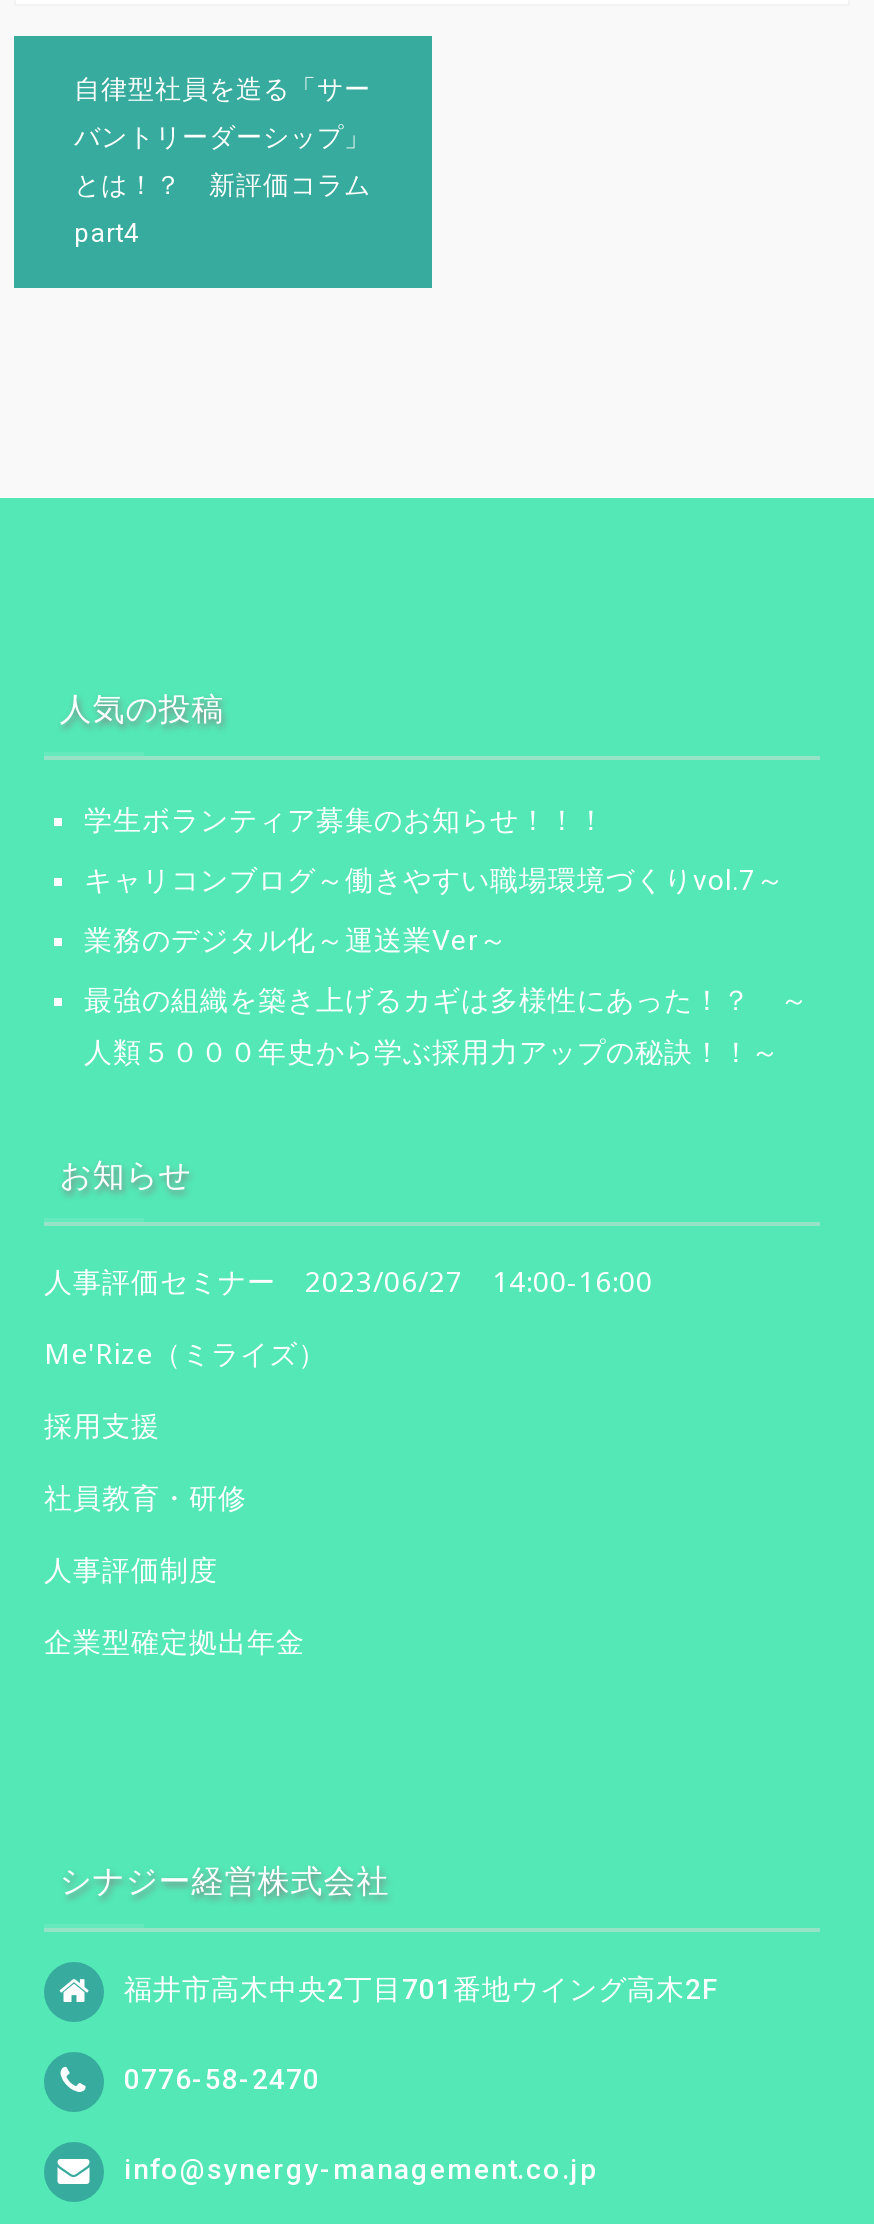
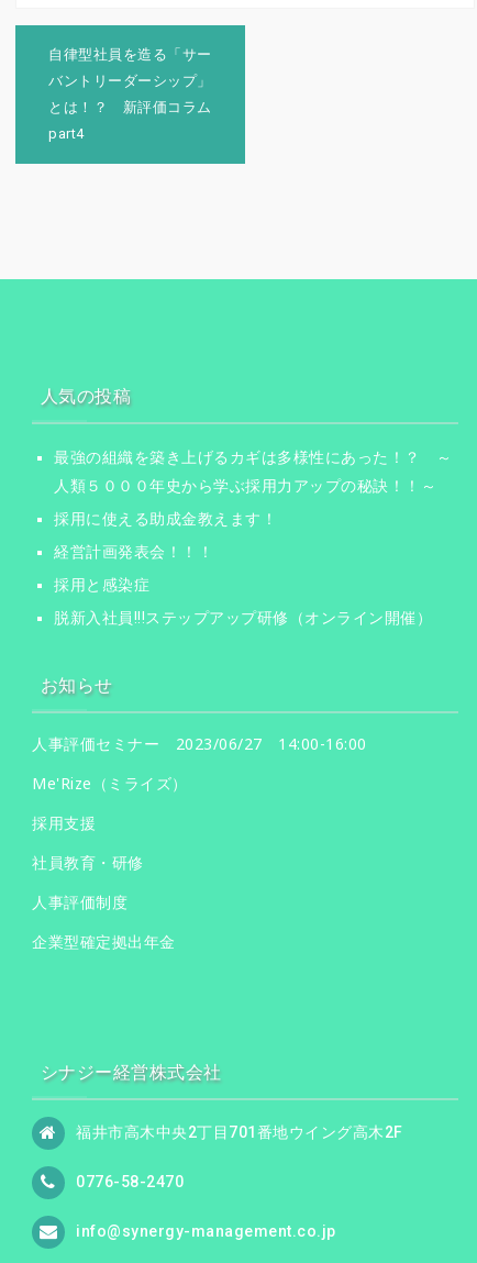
[84,805,785,957] 学生ボランティア募集のお知らせ！！！ | キャリコンブログ～働きやすい職場環境づくりvol.7～ | 業務のデジタル化～運送業Ver～ -> none
moved [84,985,809,1069] -> [54,448,452,494]: 最強の組織を築き上げるカギは多様性にあった！？ ～ | 人類５０００年史から学ぶ採用力アップの秘訣！！～
none -> [54,510,432,626] 採用に使える助成金教えます！ | 経営計画発表会！！！ | 採用と感染症 | 脱新入社員!!!ステップアップ研修（オンライン開催）

